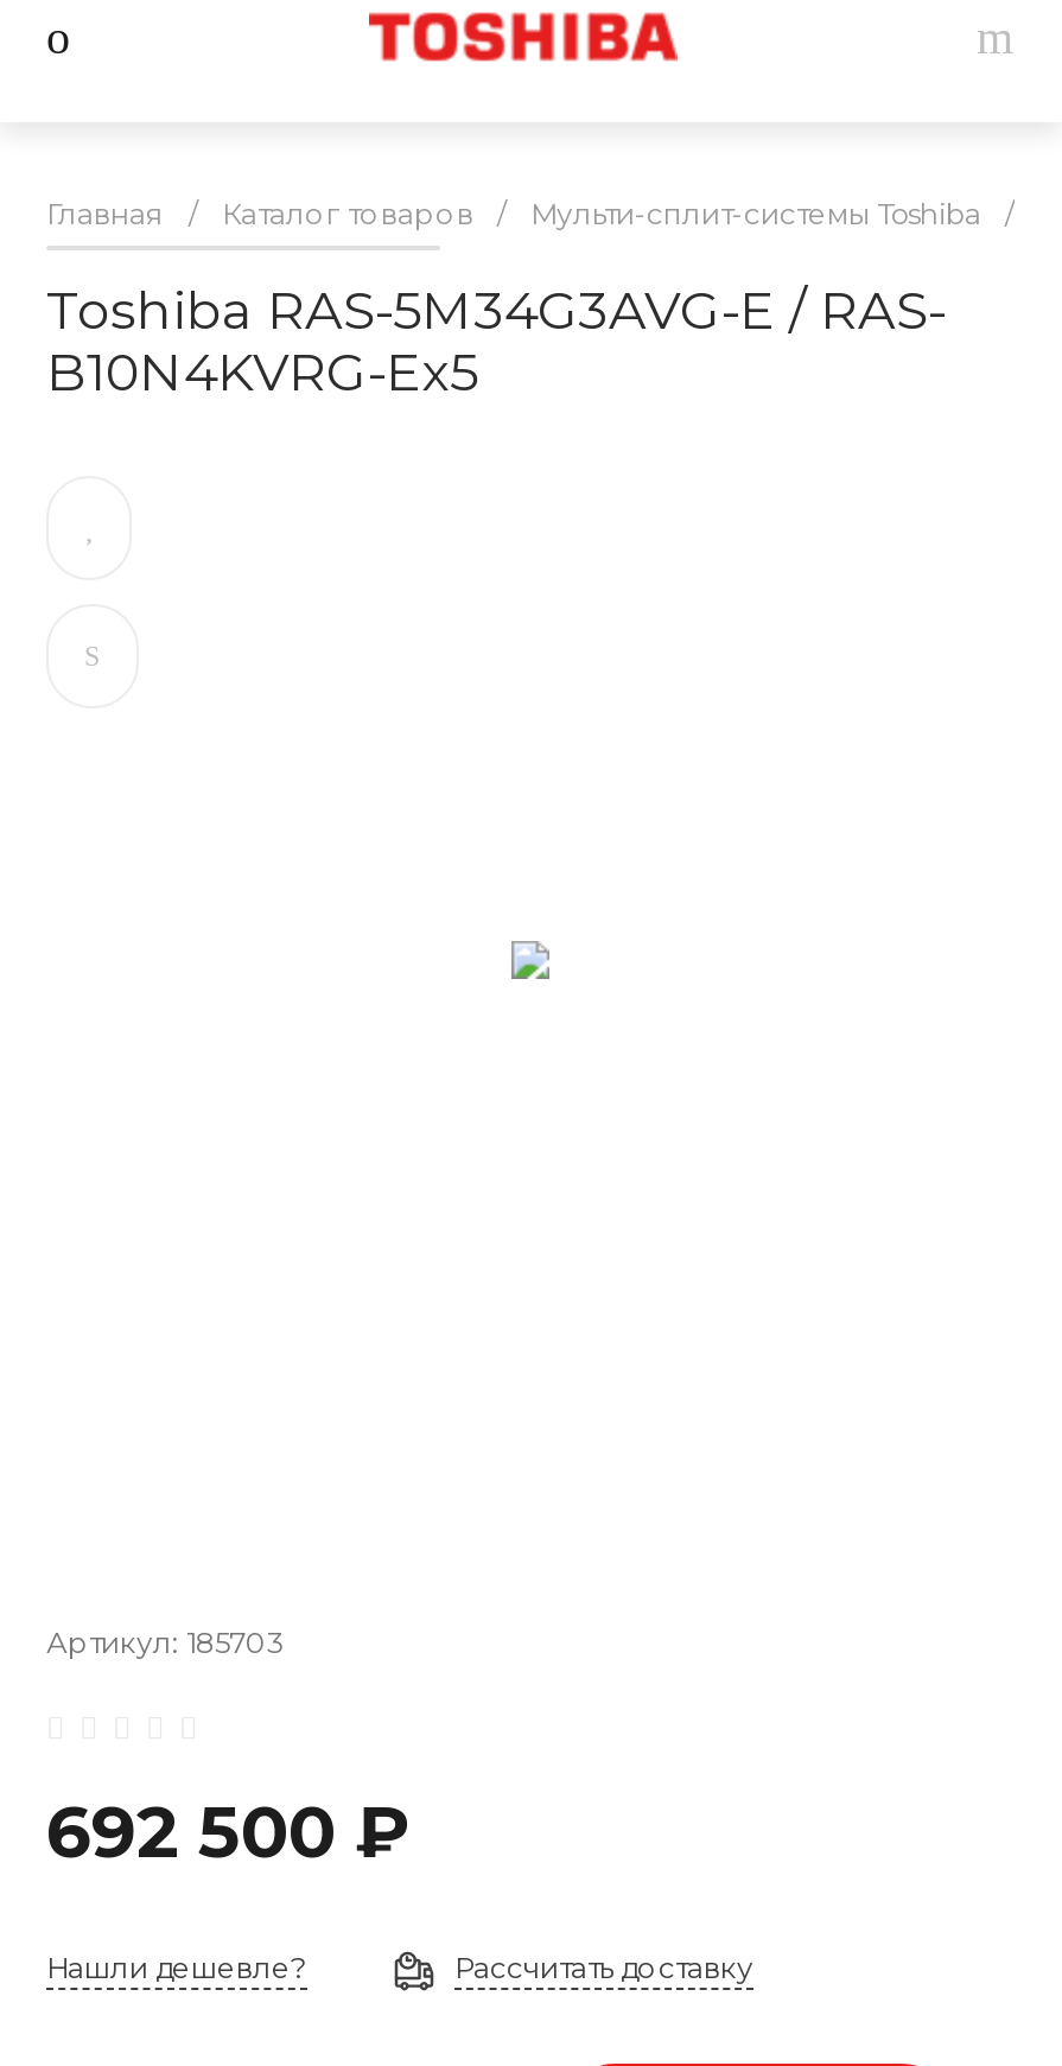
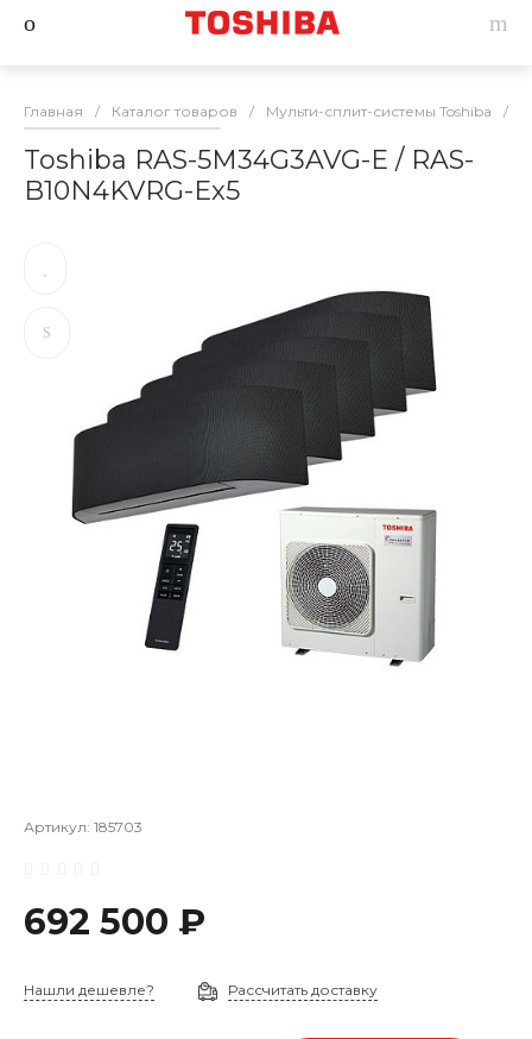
none -> [70,290,438,668] [image]

